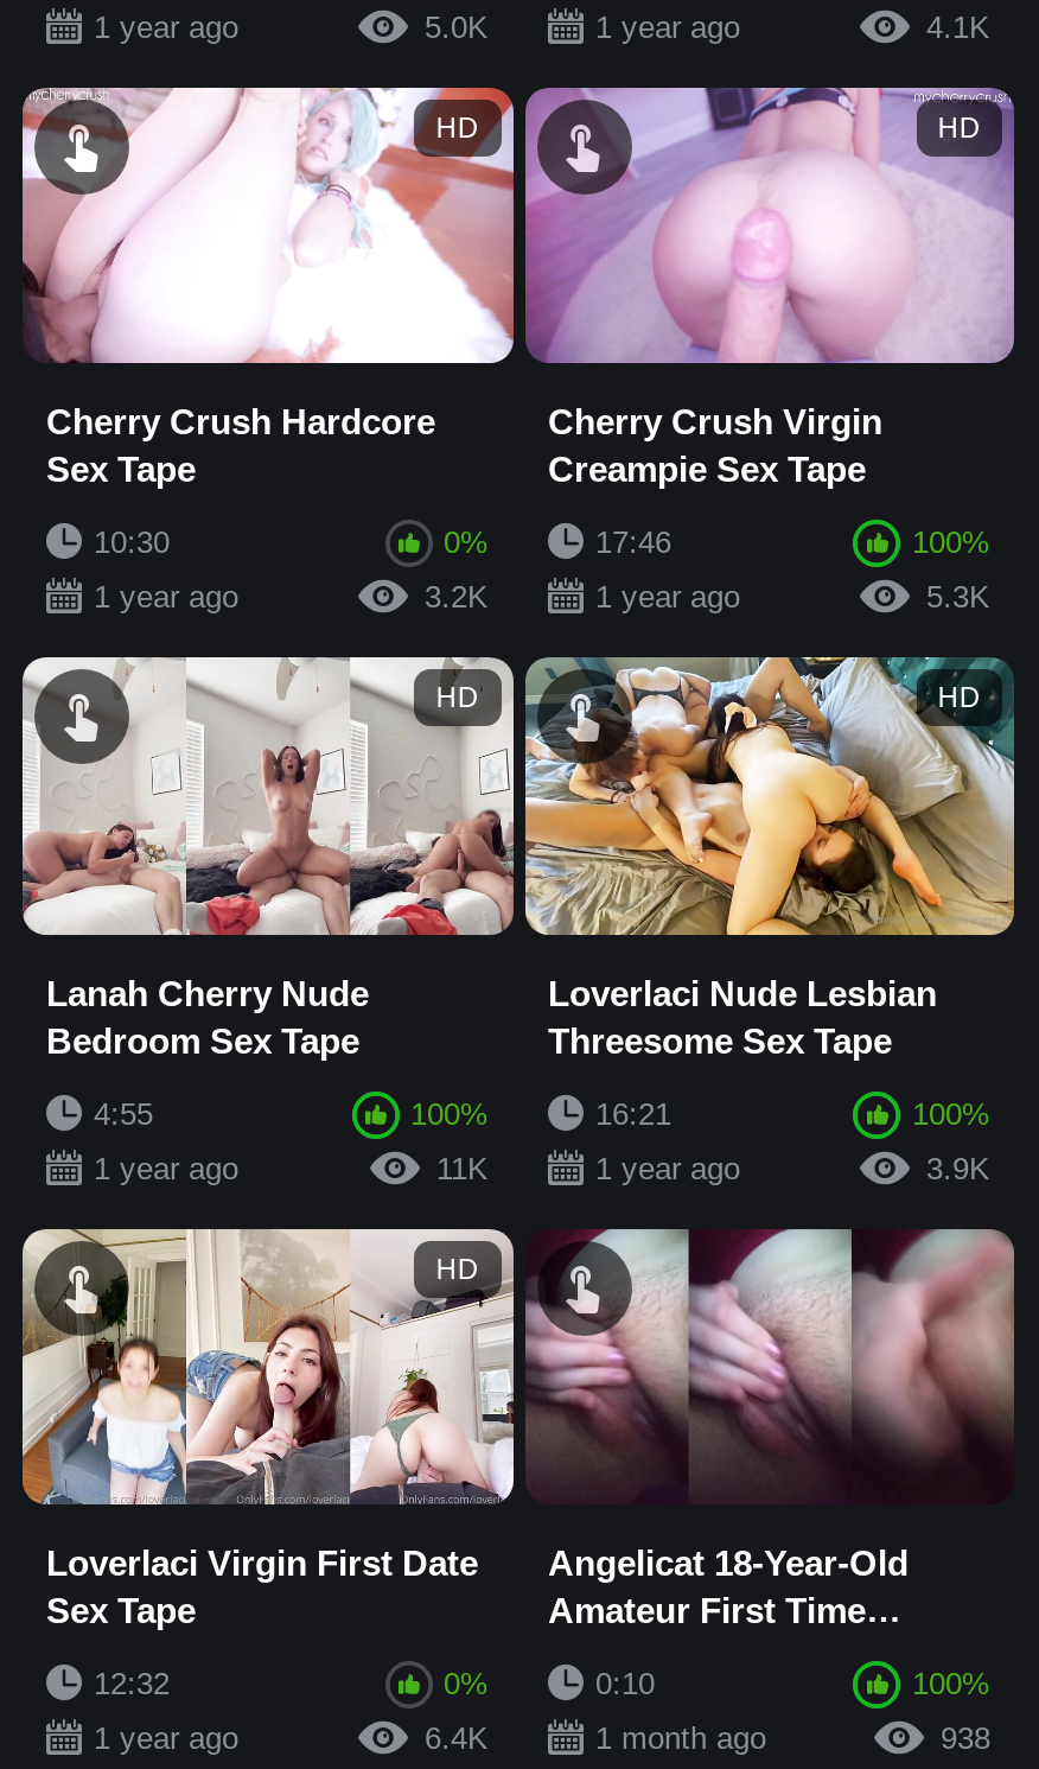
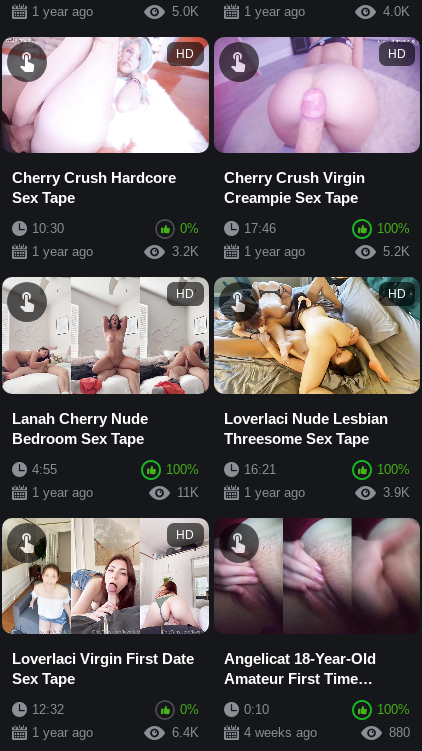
[926,10,990,46] 4.1K -> [383,4,410,19] 4.0K
[926,580,990,616] 5.3K -> [383,244,410,259] 5.2K
[595,1720,766,1755] 1 month ago -> [243,725,316,740] 4 weeks ago
[941,1720,990,1755] 938 -> [389,725,410,740] 880

